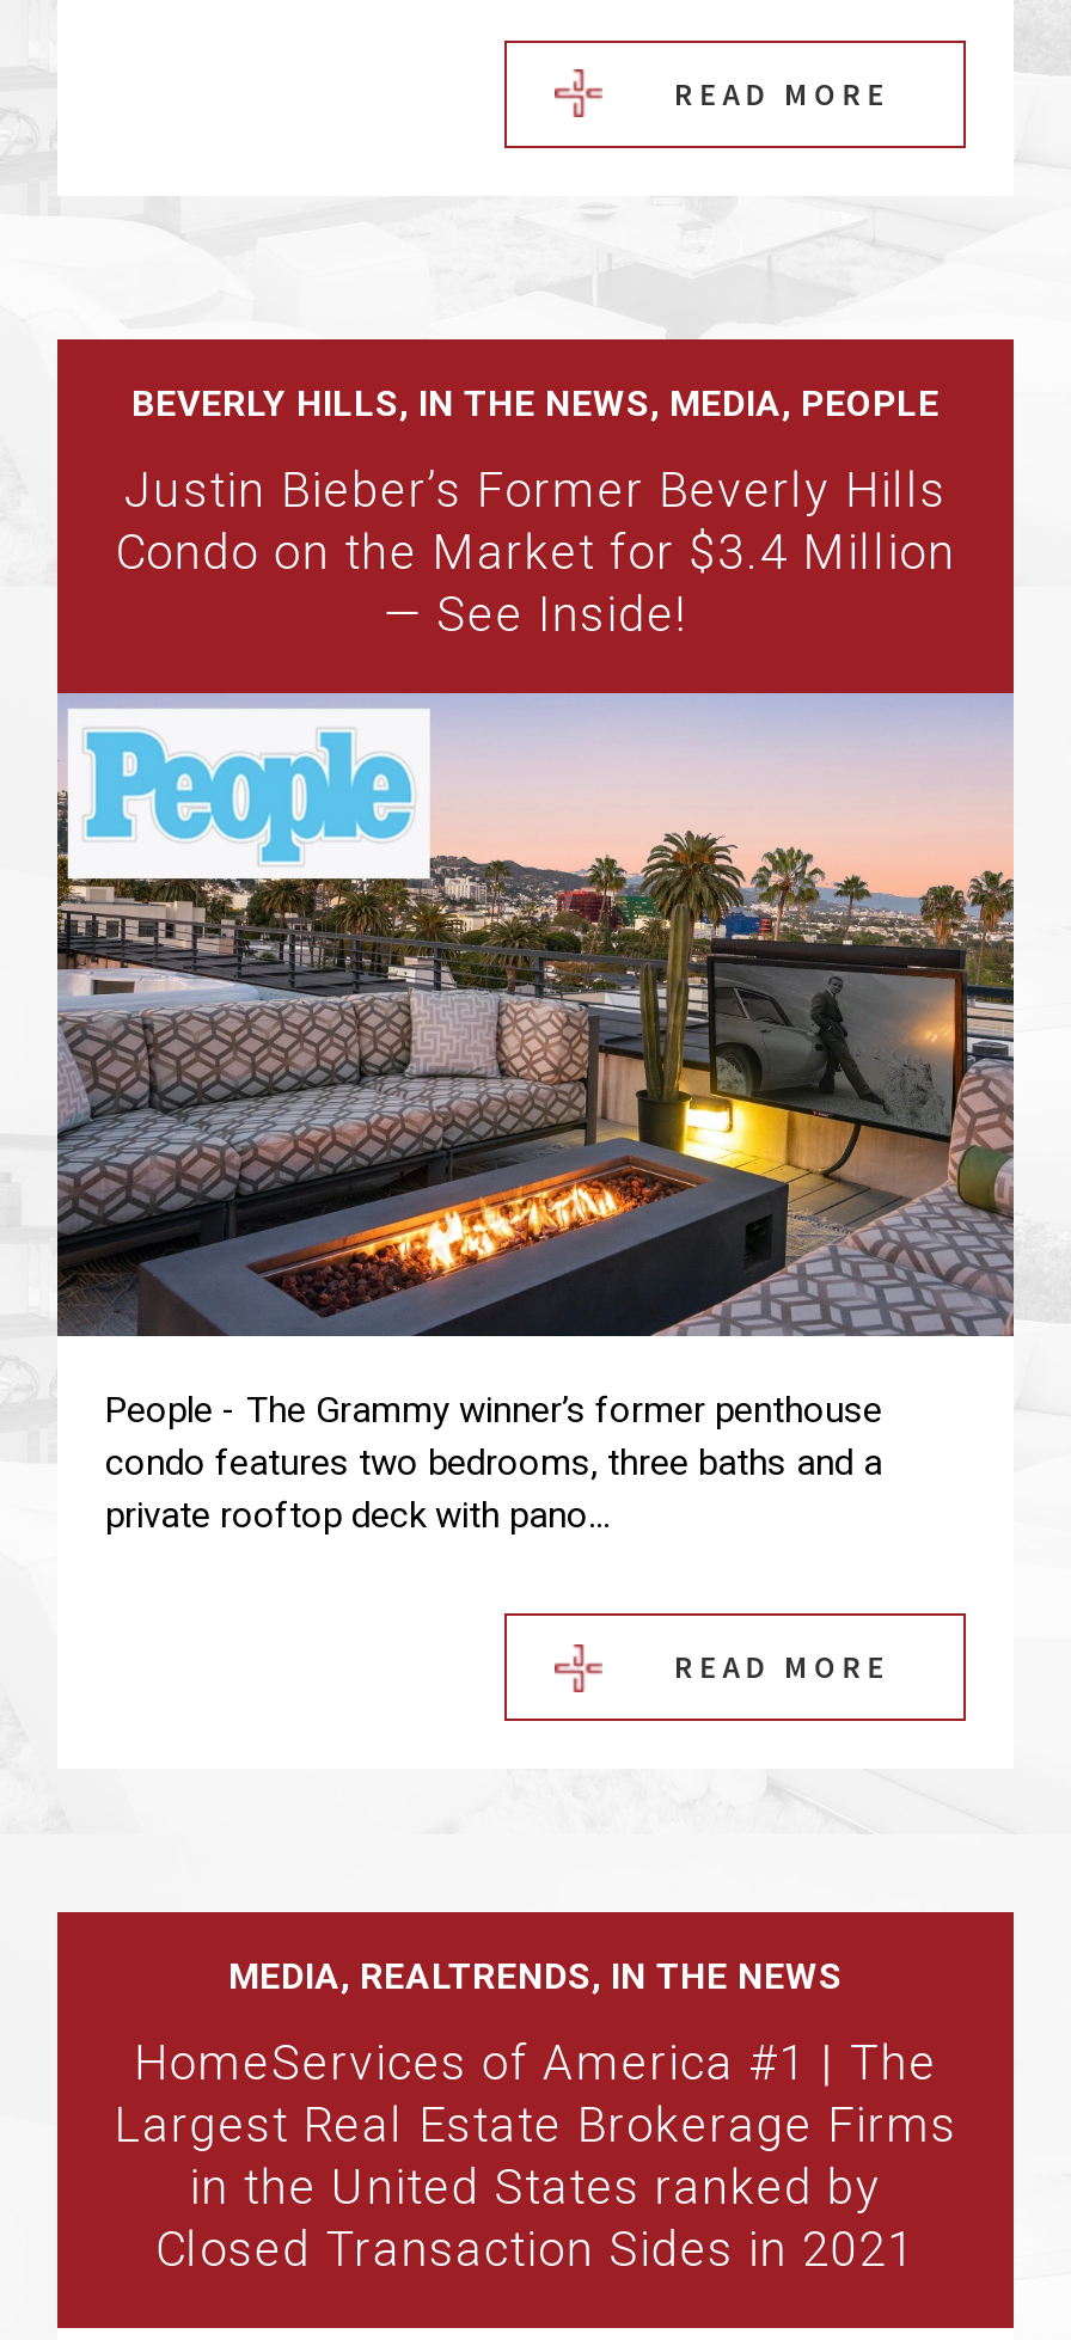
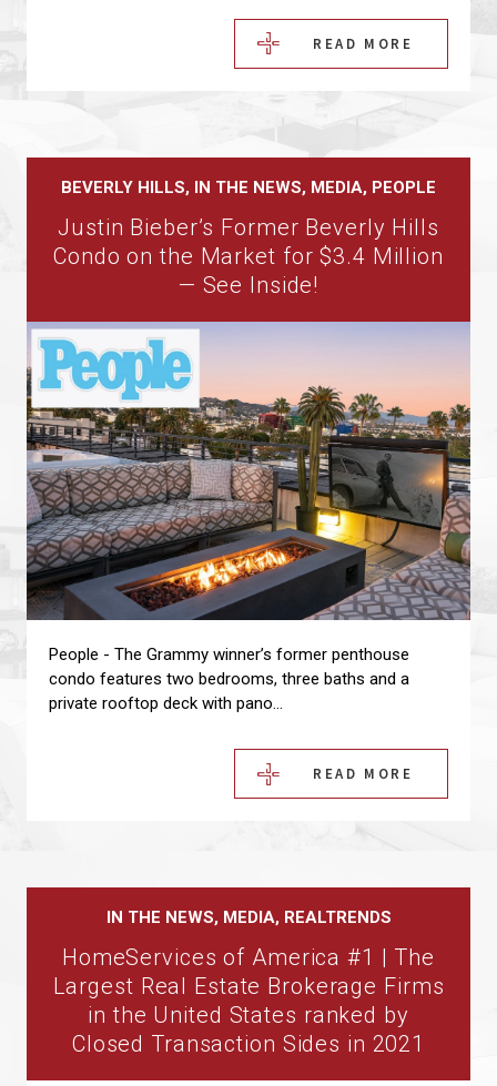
[228,1956,843,1999] MEDIA, REALTRENDS, IN THE NEWS -> [106,908,391,928] IN THE NEWS, MEDIA, REALTRENDS

